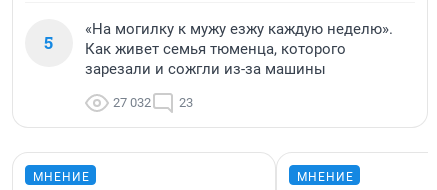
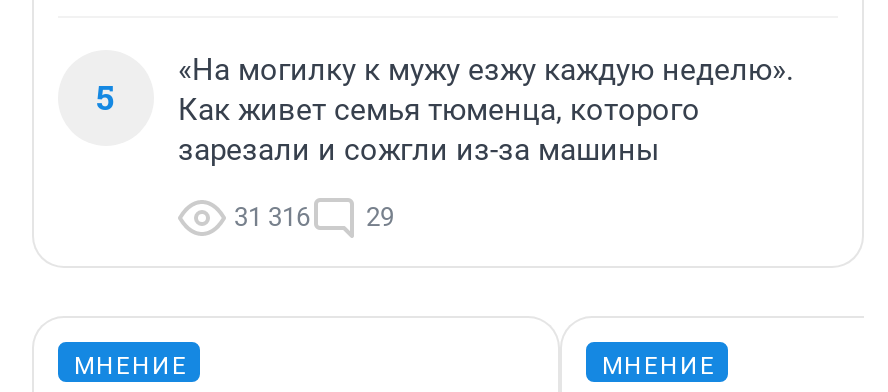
[113,95,151,110] 27 032 -> [234,202,310,232] 31 316
[179,95,193,110] 23 -> [366,202,394,232] 29

